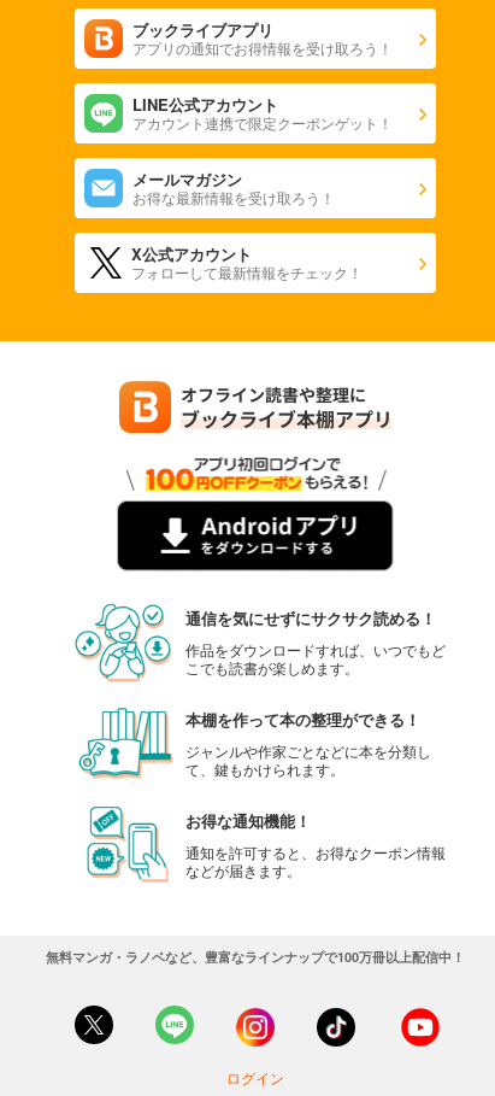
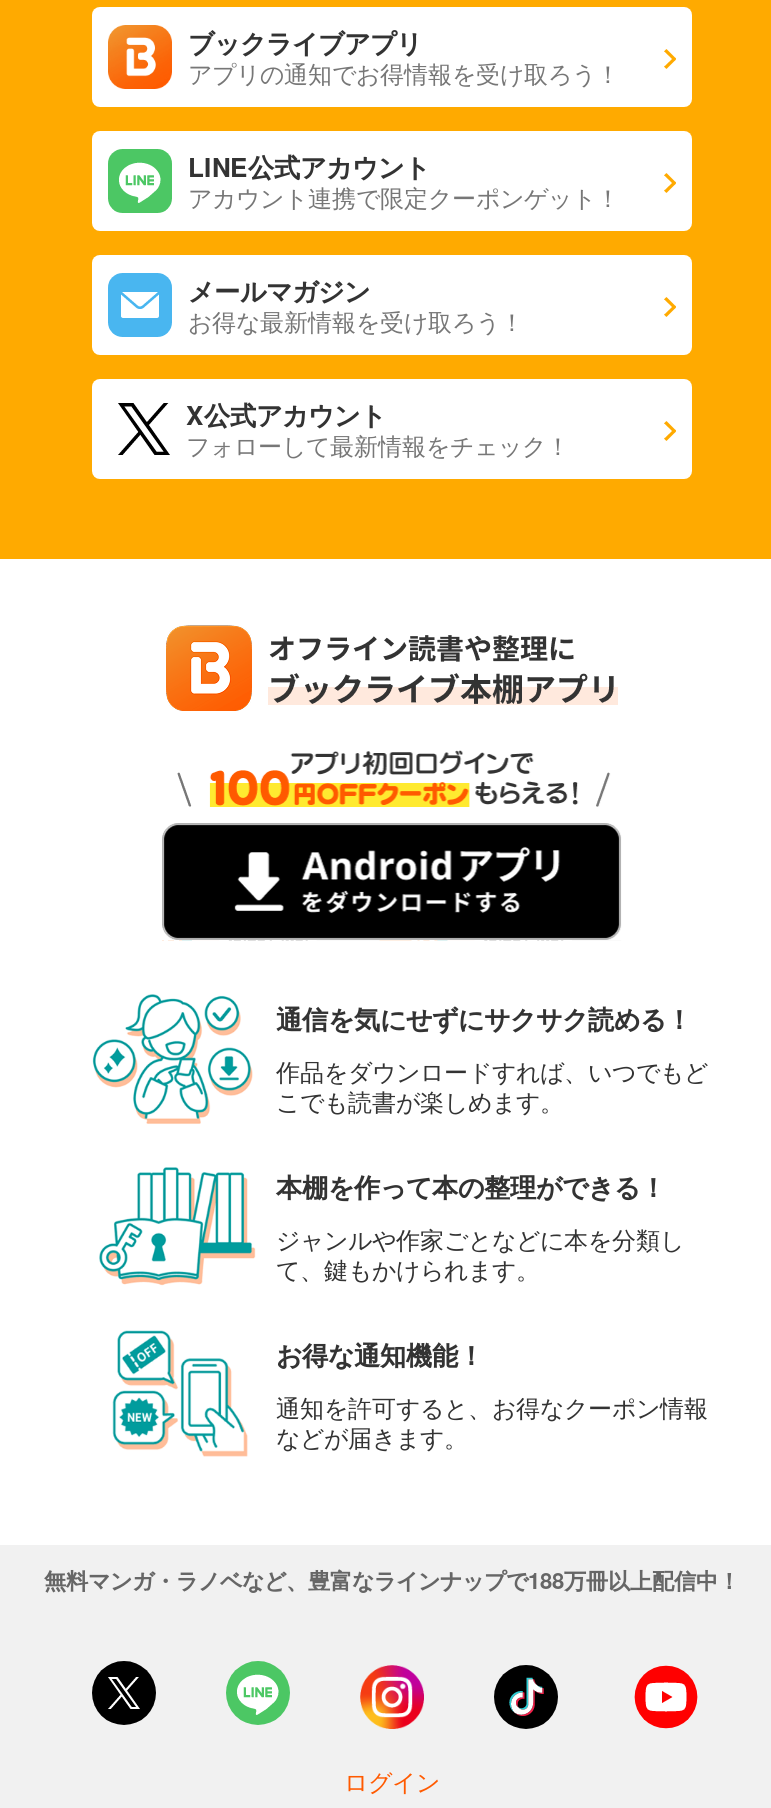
[46,947,465,966] 無料マンガ・ラノベなど、豊富なラインナップで100万冊以上配信中！ -> [44,1565,740,1595] 無料マンガ・ラノベなど、豊富なラインナップで188万冊以上配信中！

